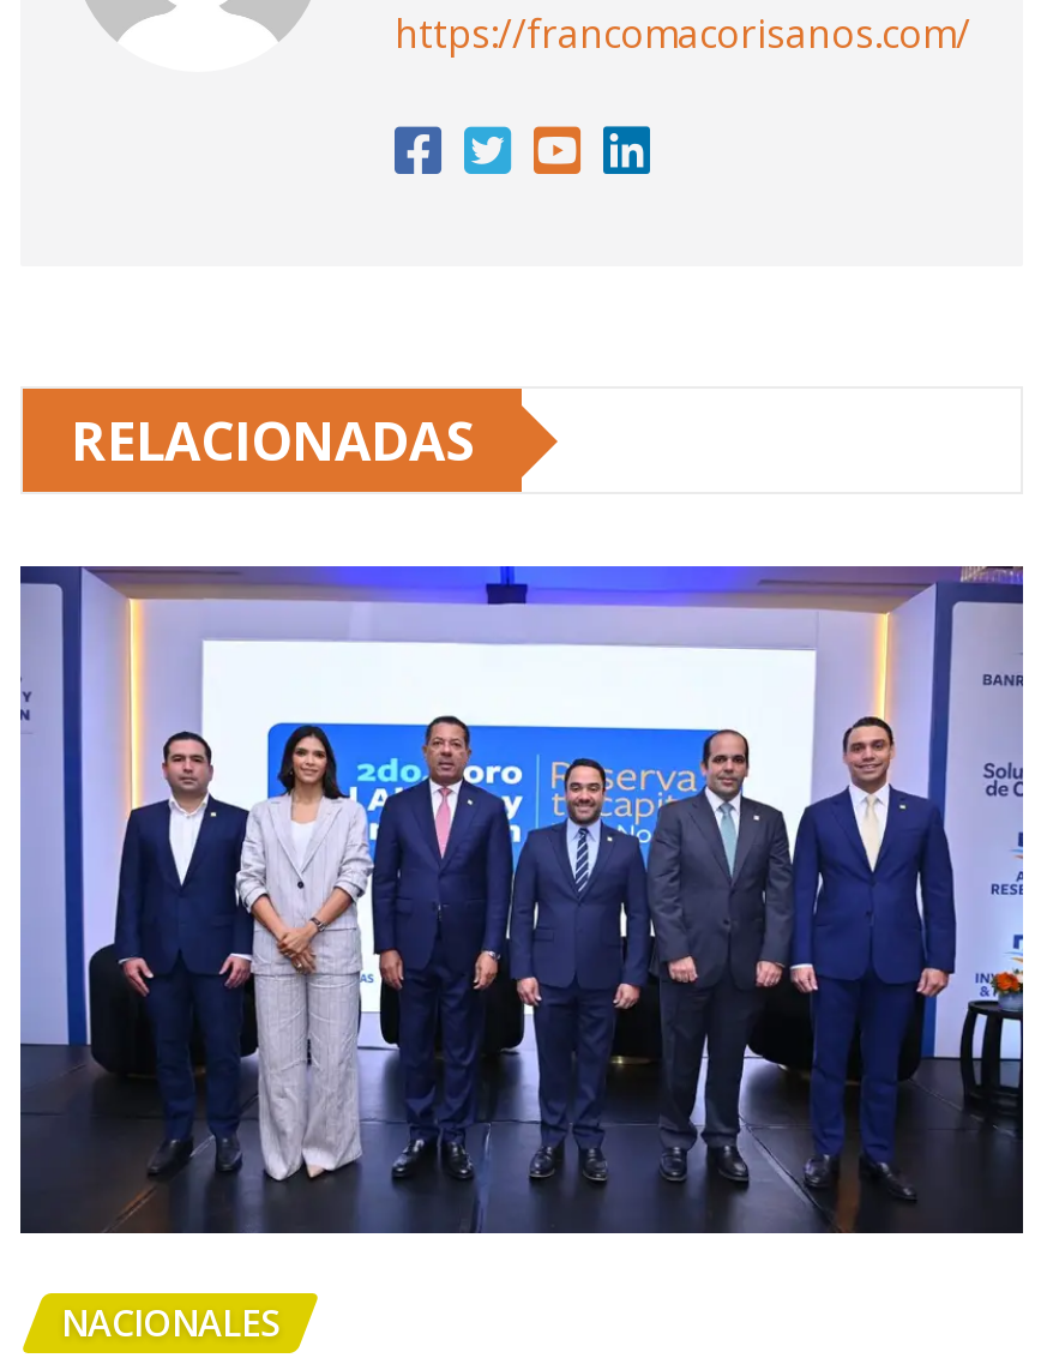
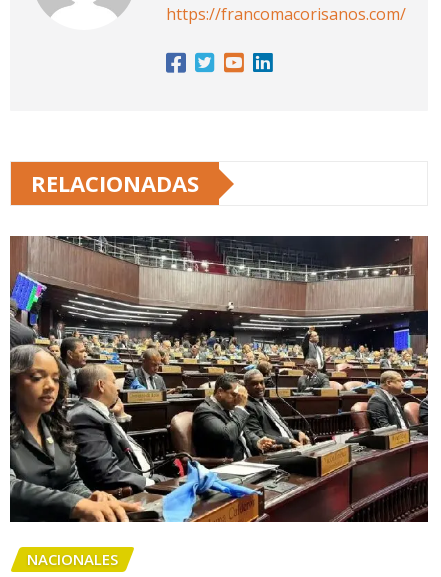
[18,564,1025,1238] [image] -> [9,235,429,523] [image]

